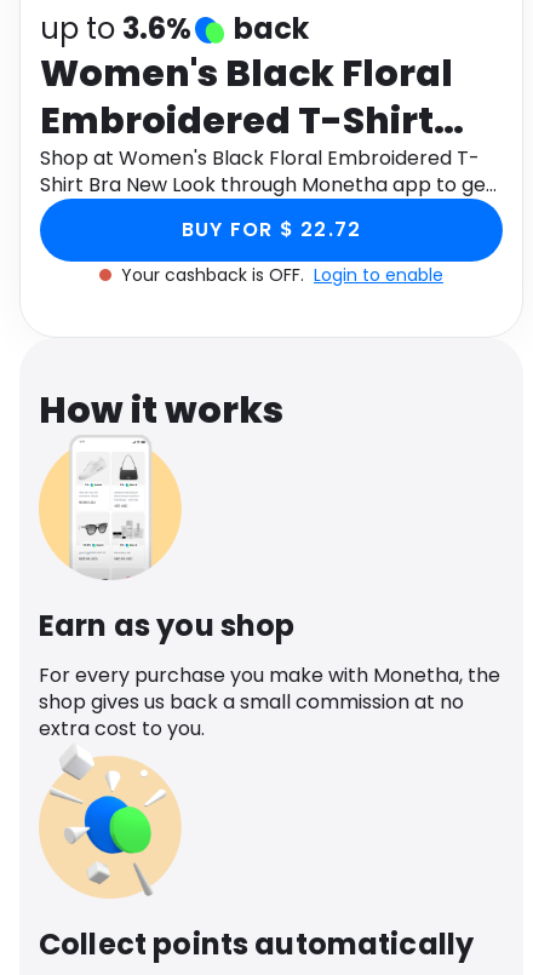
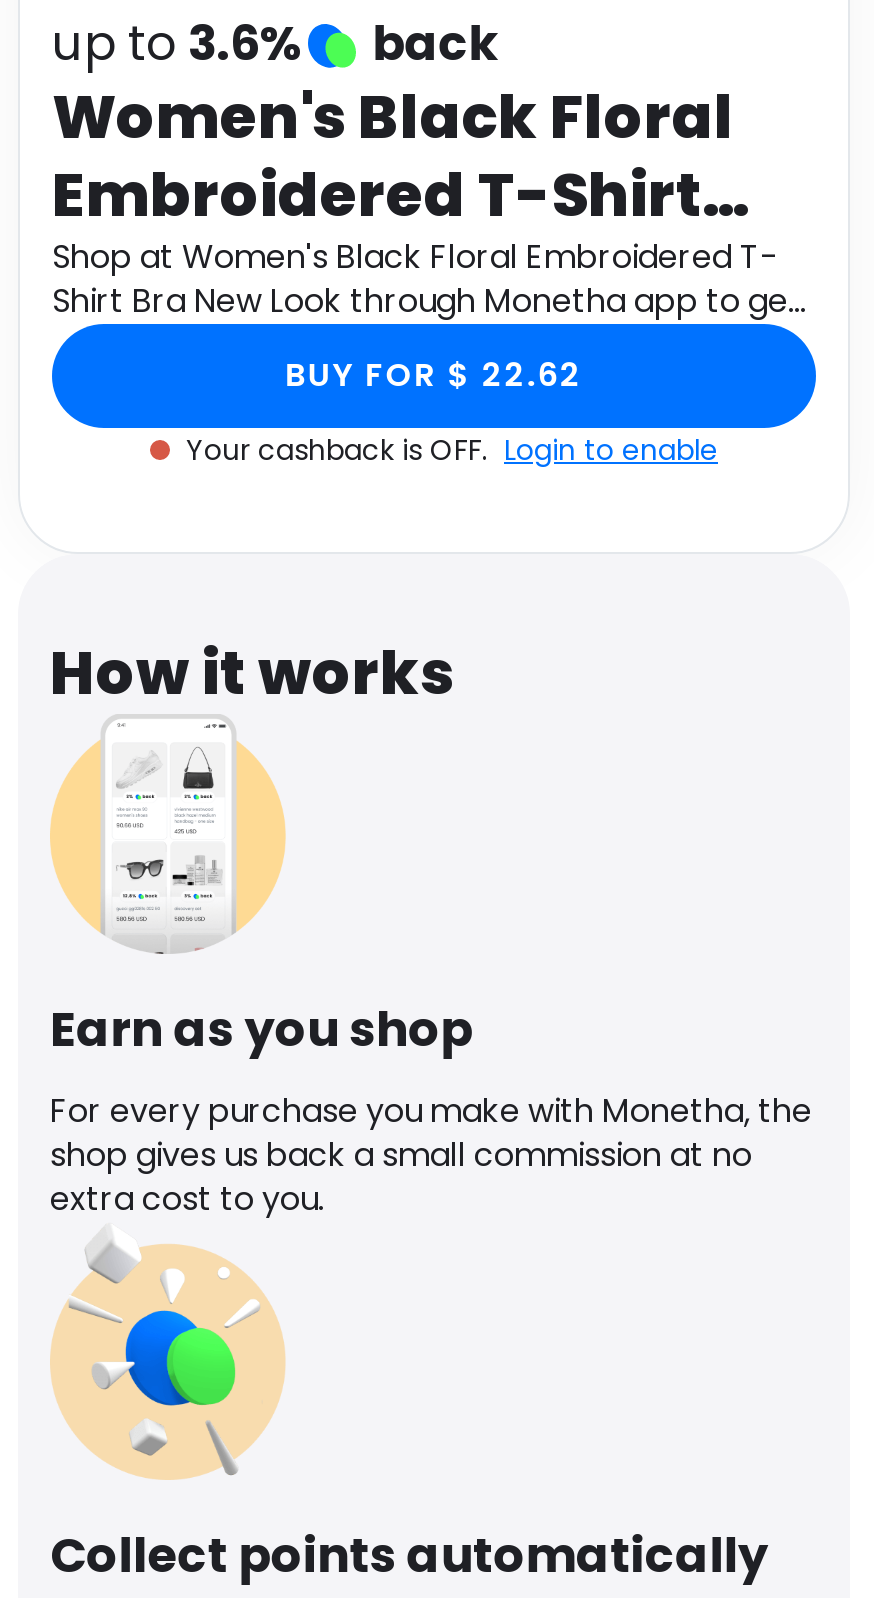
[181,216,361,243] BUY FOR $ 22.72 -> [285,352,583,398] BUY FOR $ 22.62

